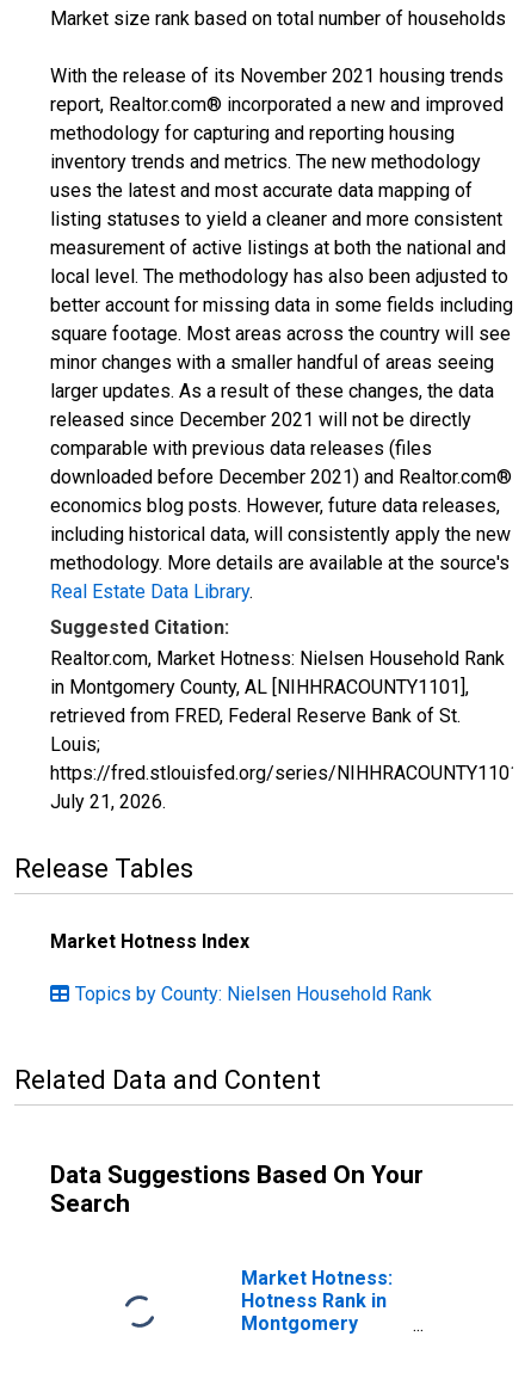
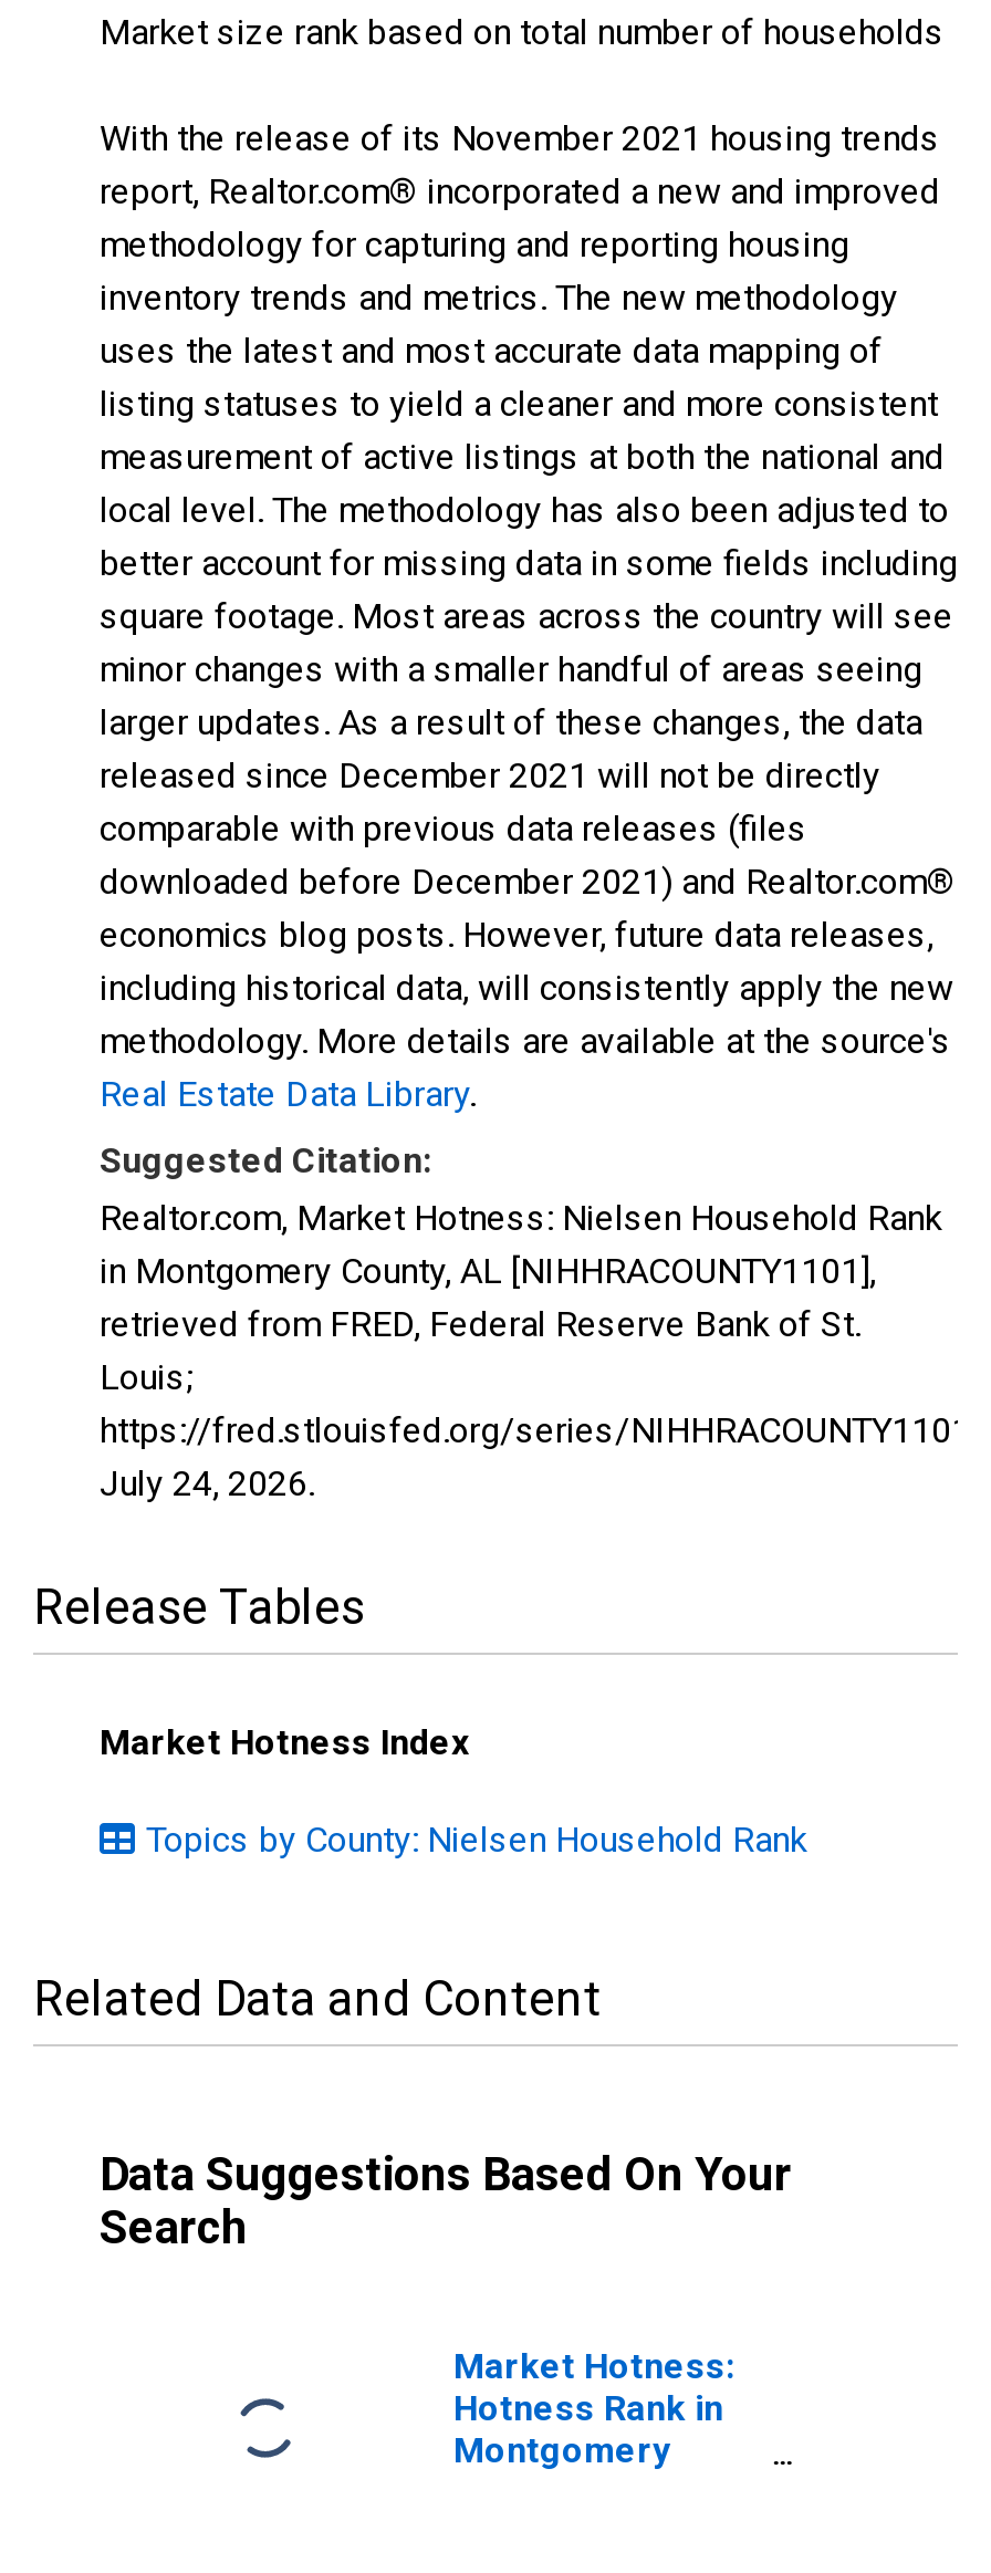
[50,790,166,813] July 21, 2026. -> [100,1462,314,1504] July 24, 2026.

